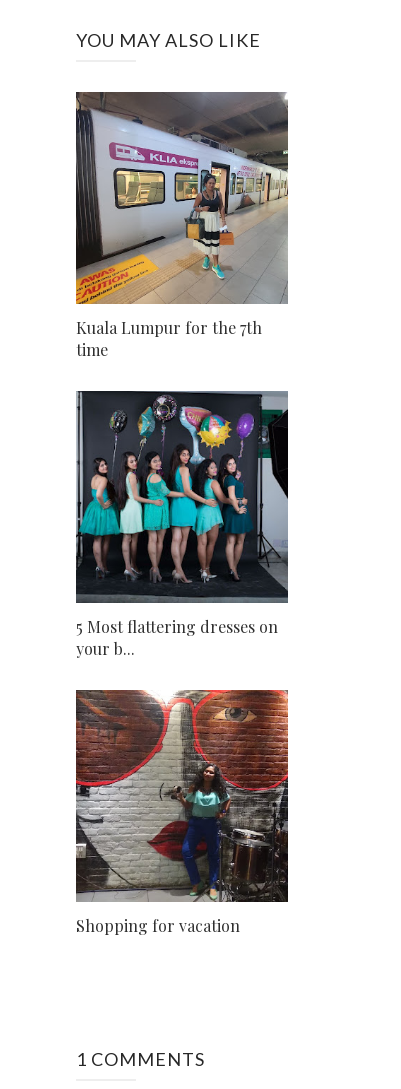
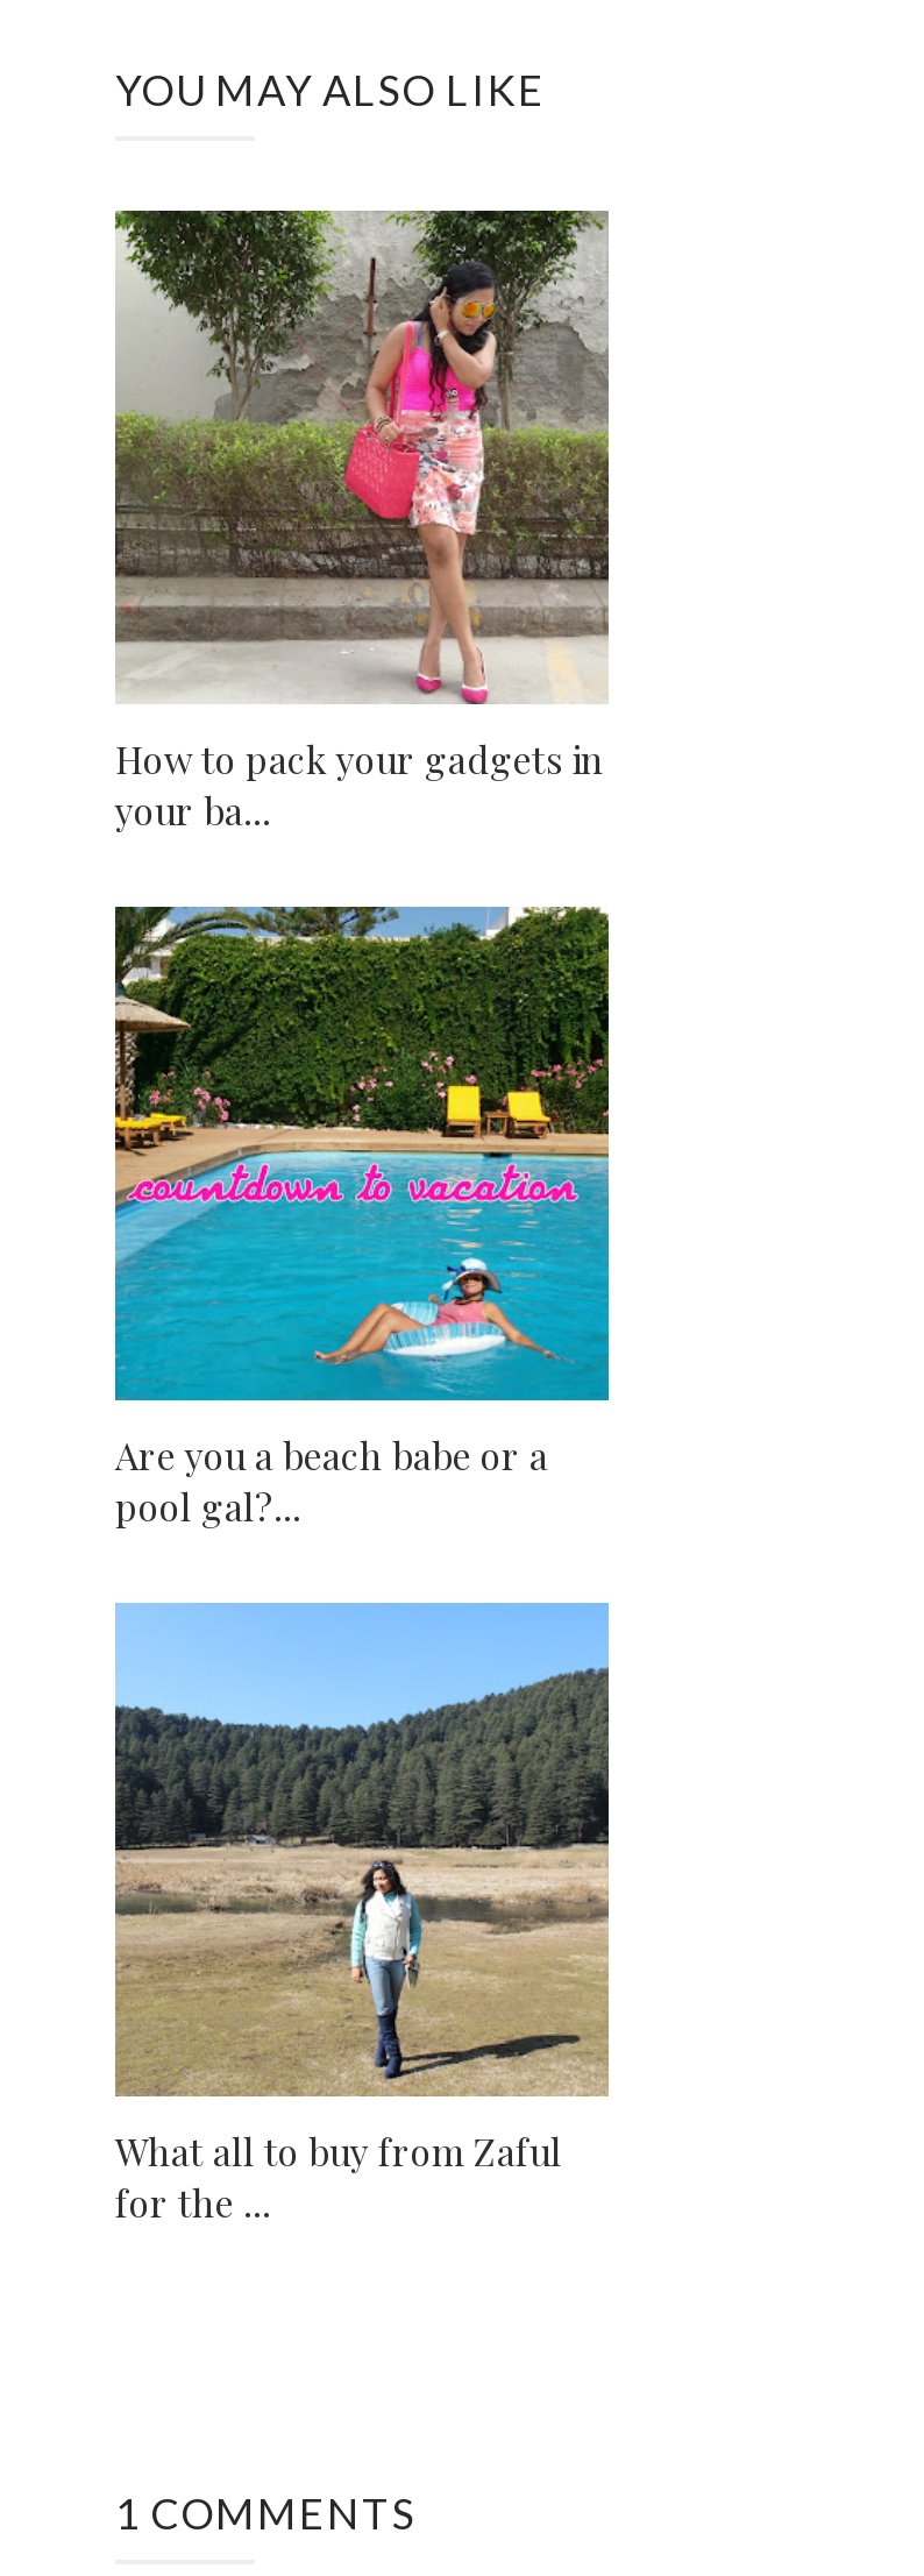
[76,91,288,360] [image] | Kuala Lumpur for the 7th | time -> [113,208,609,835] [image] | How to pack your gadgets in | your ba...
[75,390,289,659] [image] | 5 Most flattering dresses on | your b... -> [113,904,611,1531] [image] | Are you a beach babe or a | pool gal?...
[75,689,289,936] [image] | Shopping for vacation -> [113,1601,611,2227] [image] | What all to buy from Zaful | for the ...

